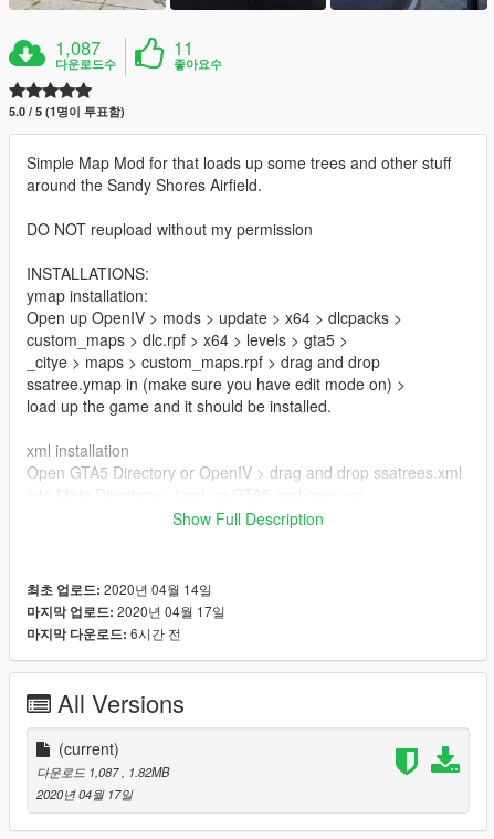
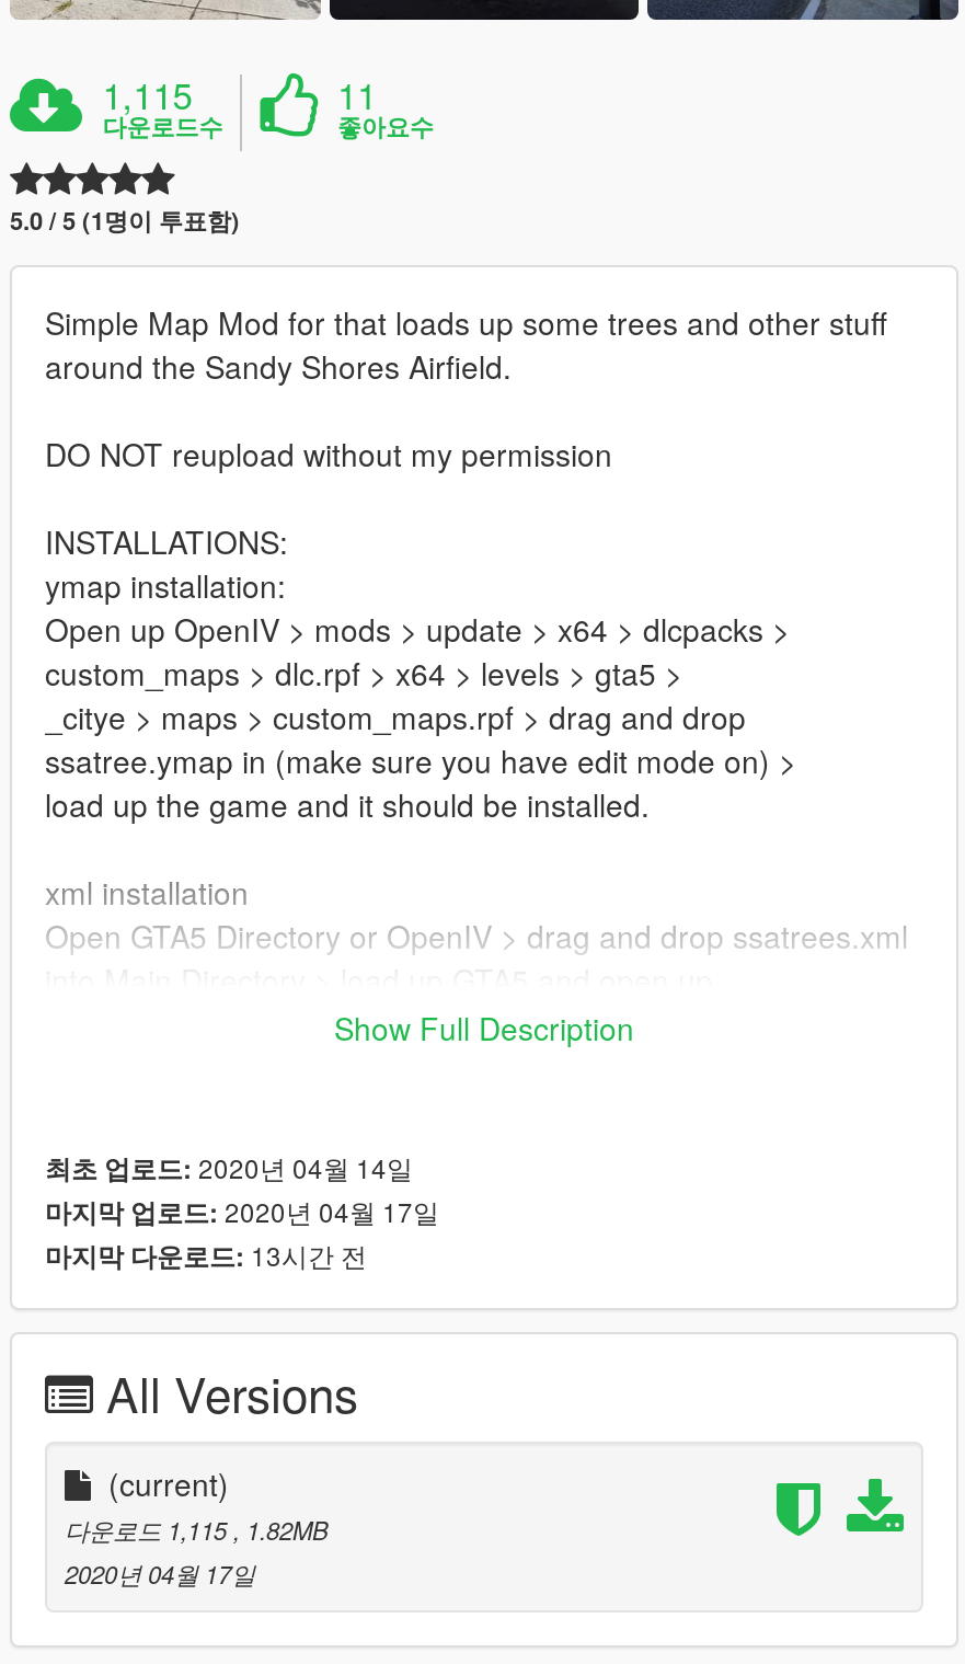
[55,34,101,61] 1,087 -> [102,68,192,121] 1,115
[27,624,181,644] 마지막 다운로드: 6시간 전 -> [45,1236,367,1276] 마지막 다운로드: 13시간 전
[36,763,169,781] 다운로드 1,087, 1.82MB -> [65,1512,328,1547] 다운로드 1,115, 1.82MB

